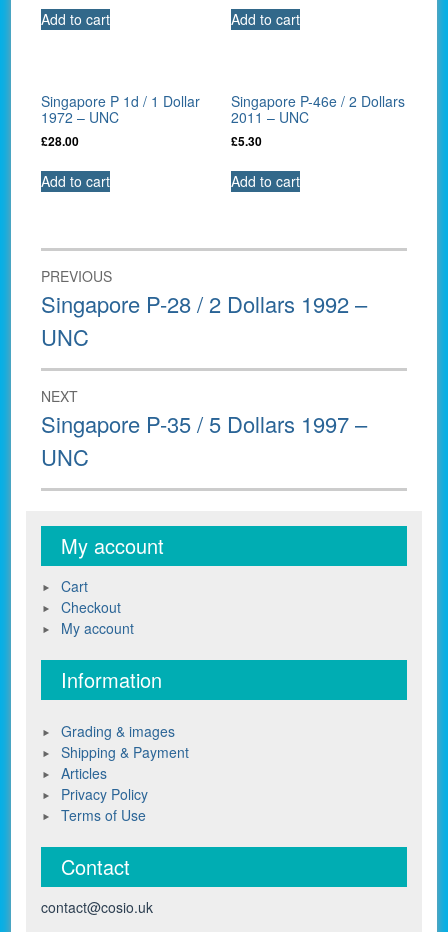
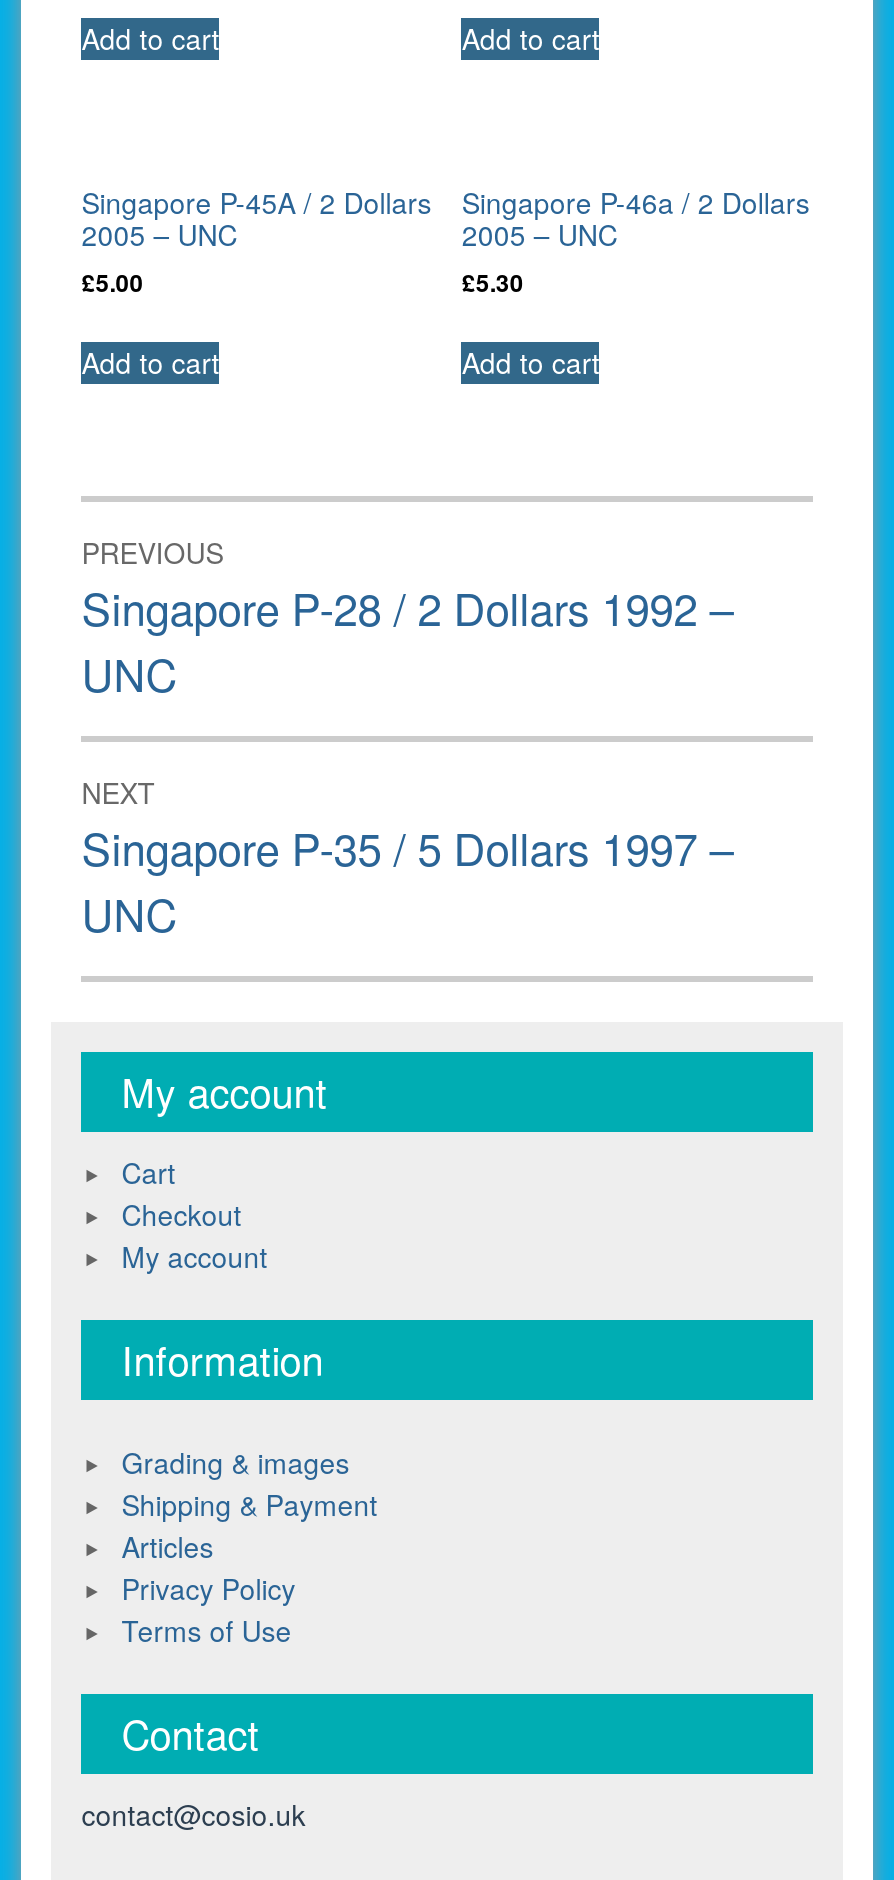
[41,91,200,150] Singapore P 1d / 1 Dollar | 1972 – UNC | £28.00 -> [81,182,431,300] Singapore P-45A / 2 Dollars | 2005 – UNC | £5.00
[231,91,405,111] Singapore P-46e / 2 Dollars -> [462,182,810,222] Singapore P-46a / 2 Dollars
[231,107,309,127] 2011 – UNC -> [462,214,618,254] 2005 – UNC

